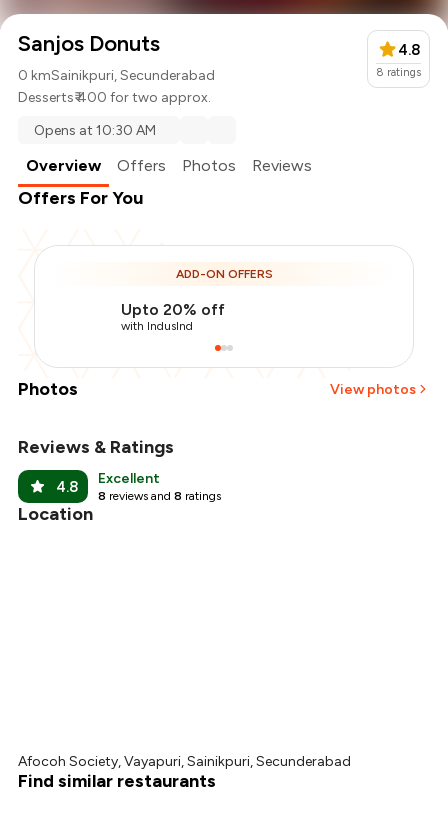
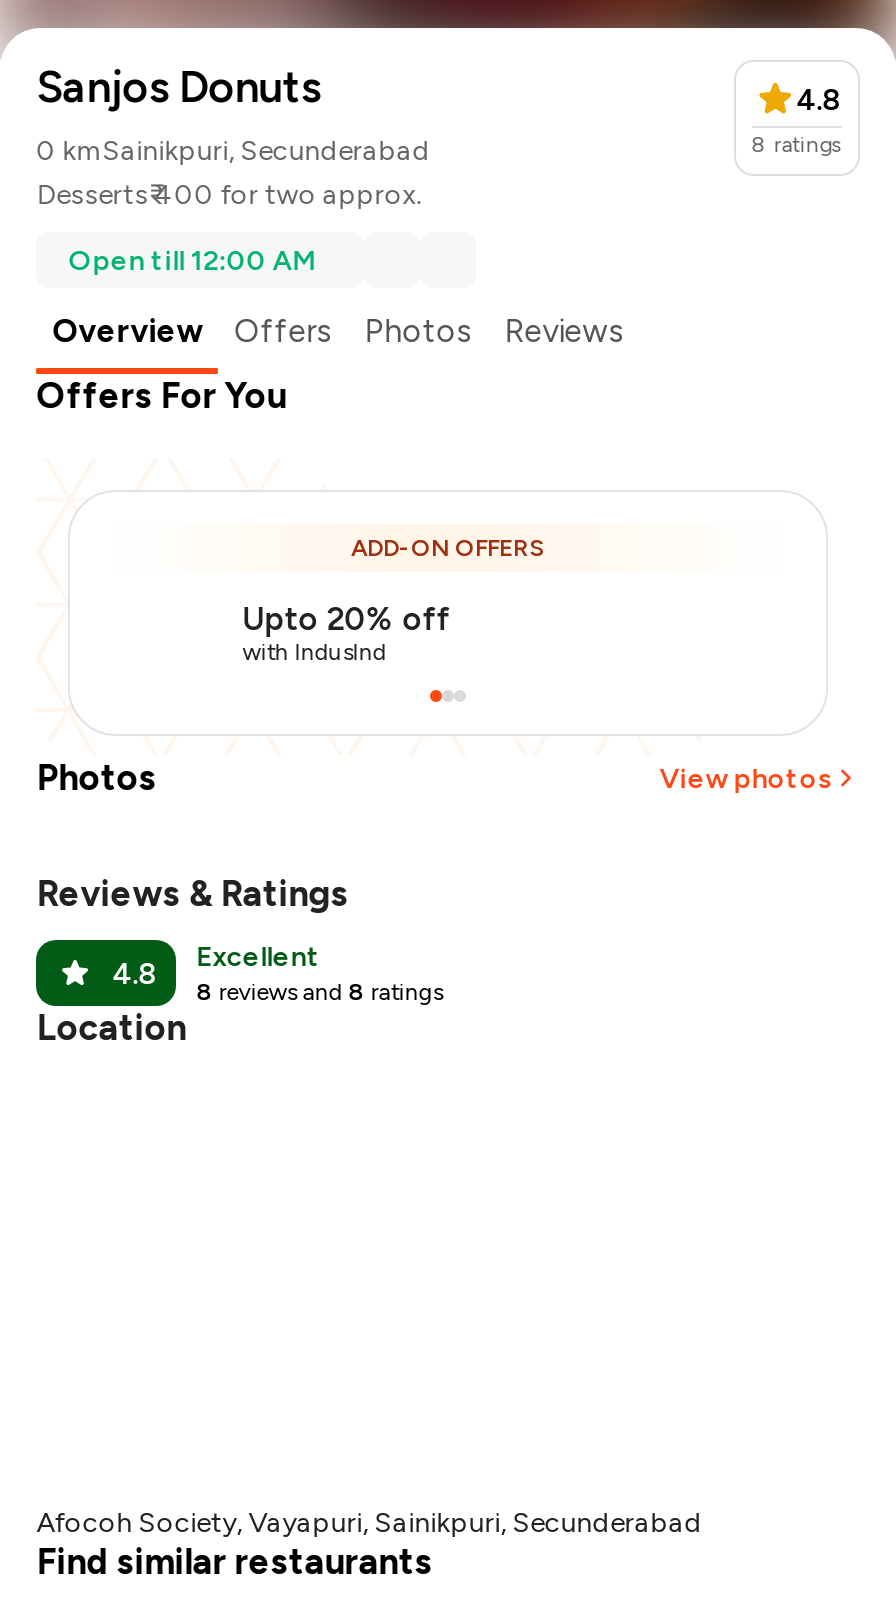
[34,122,156,139] Opens at 10:30 AM -> [69,244,317,278] Open till 12:00 AM

